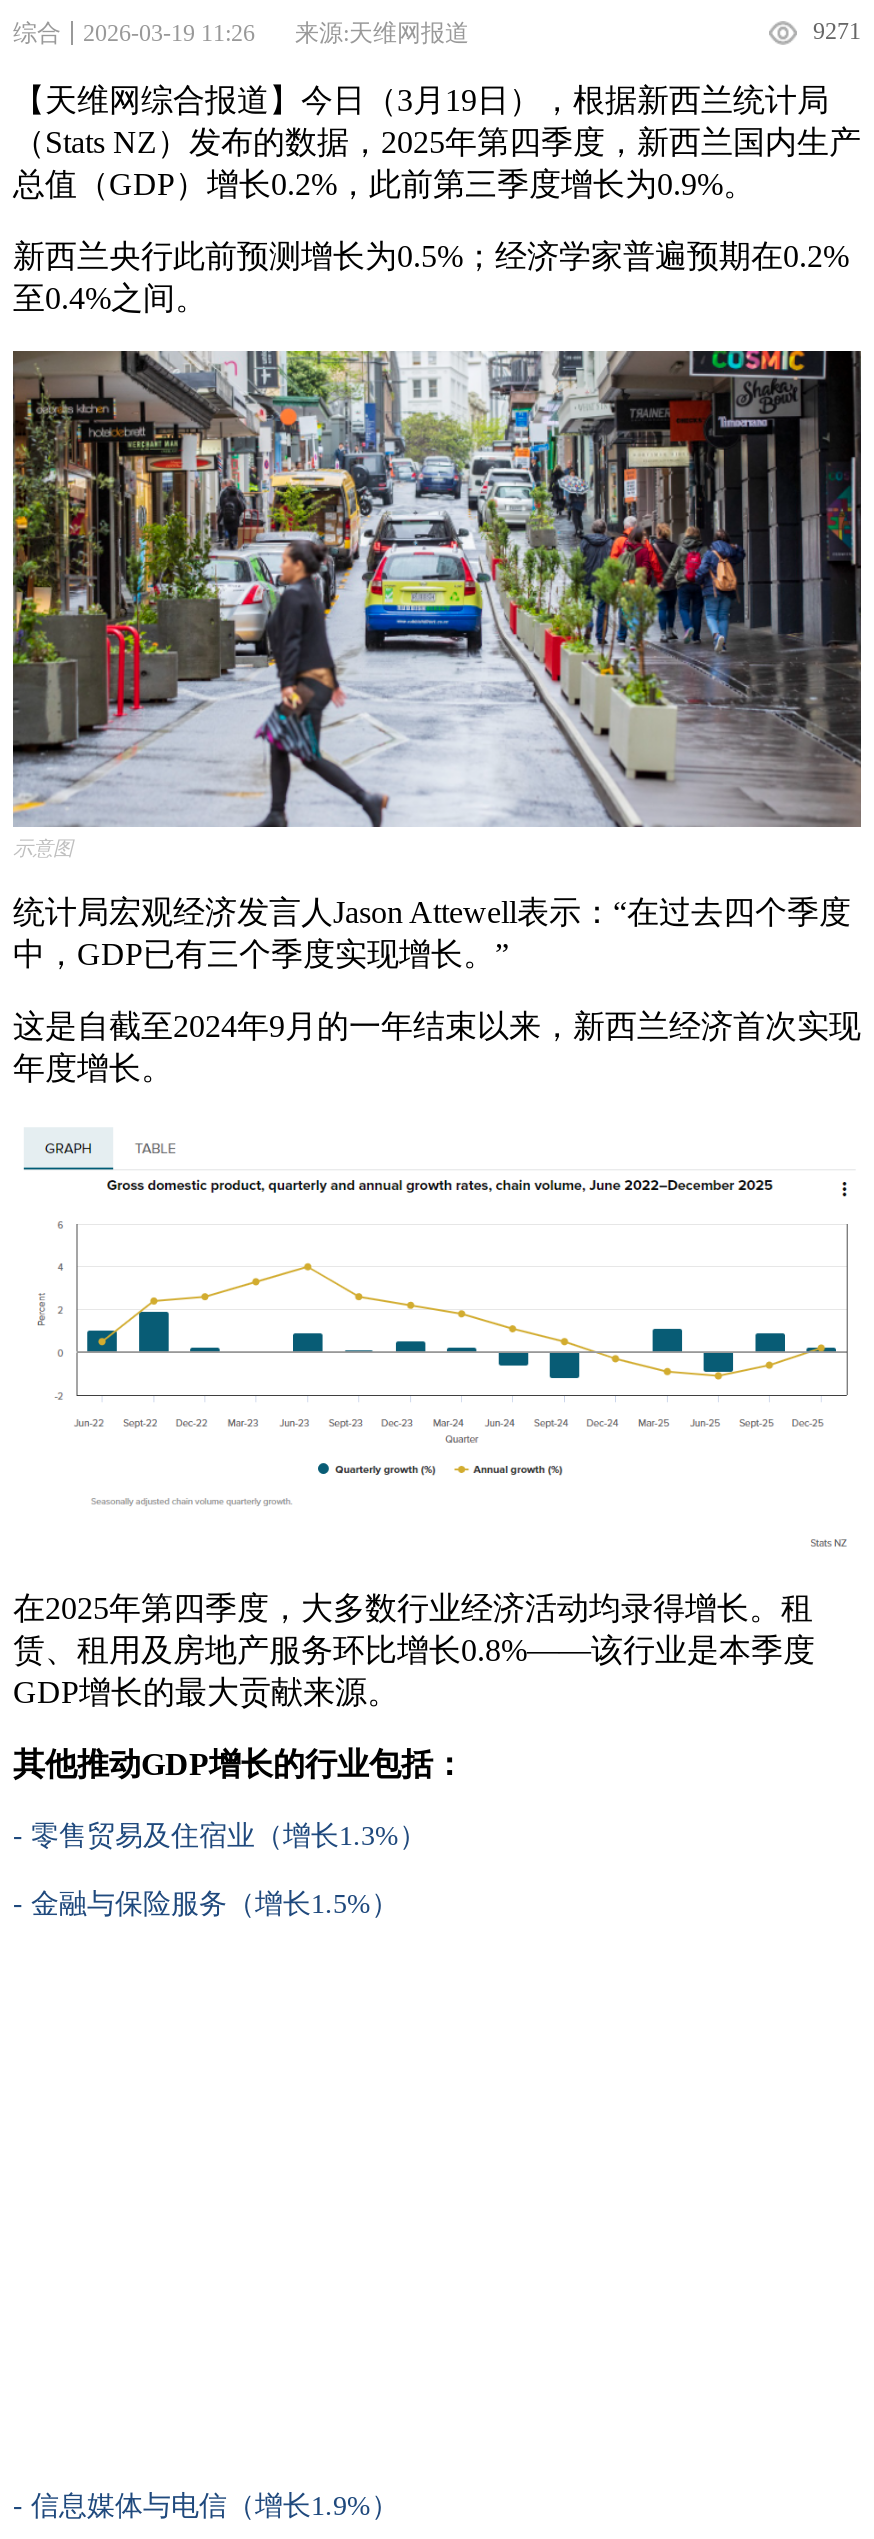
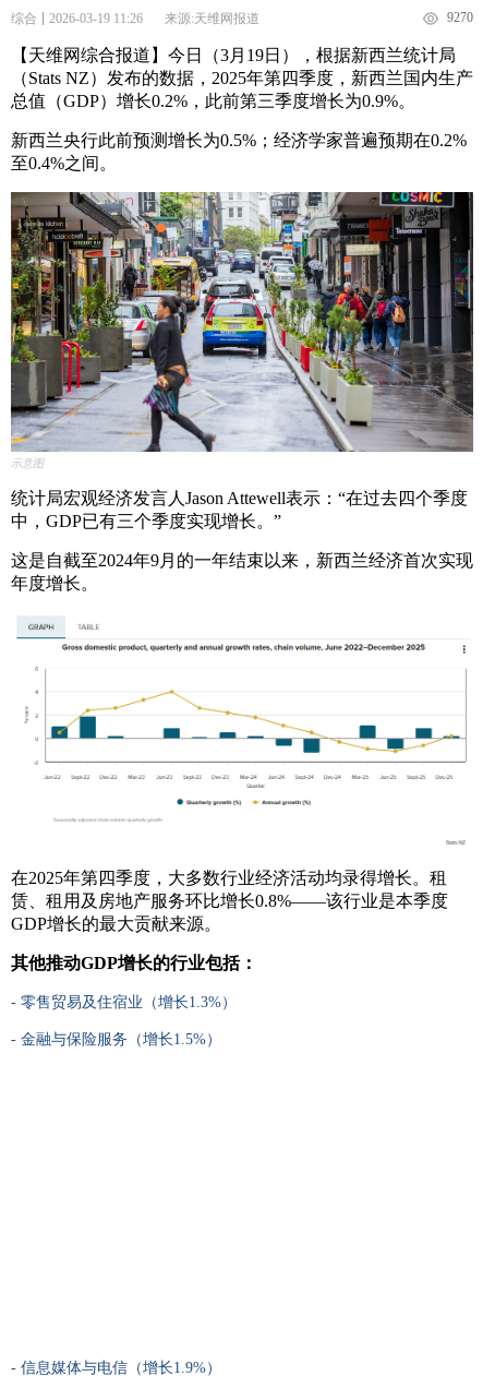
[813,17,861,45] 9271 -> [447,10,473,25] 9270

